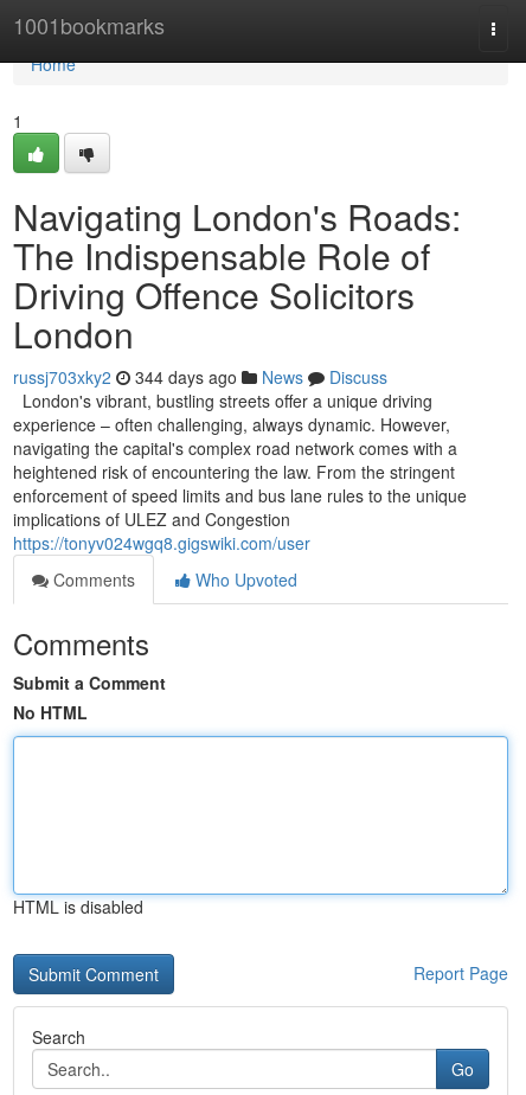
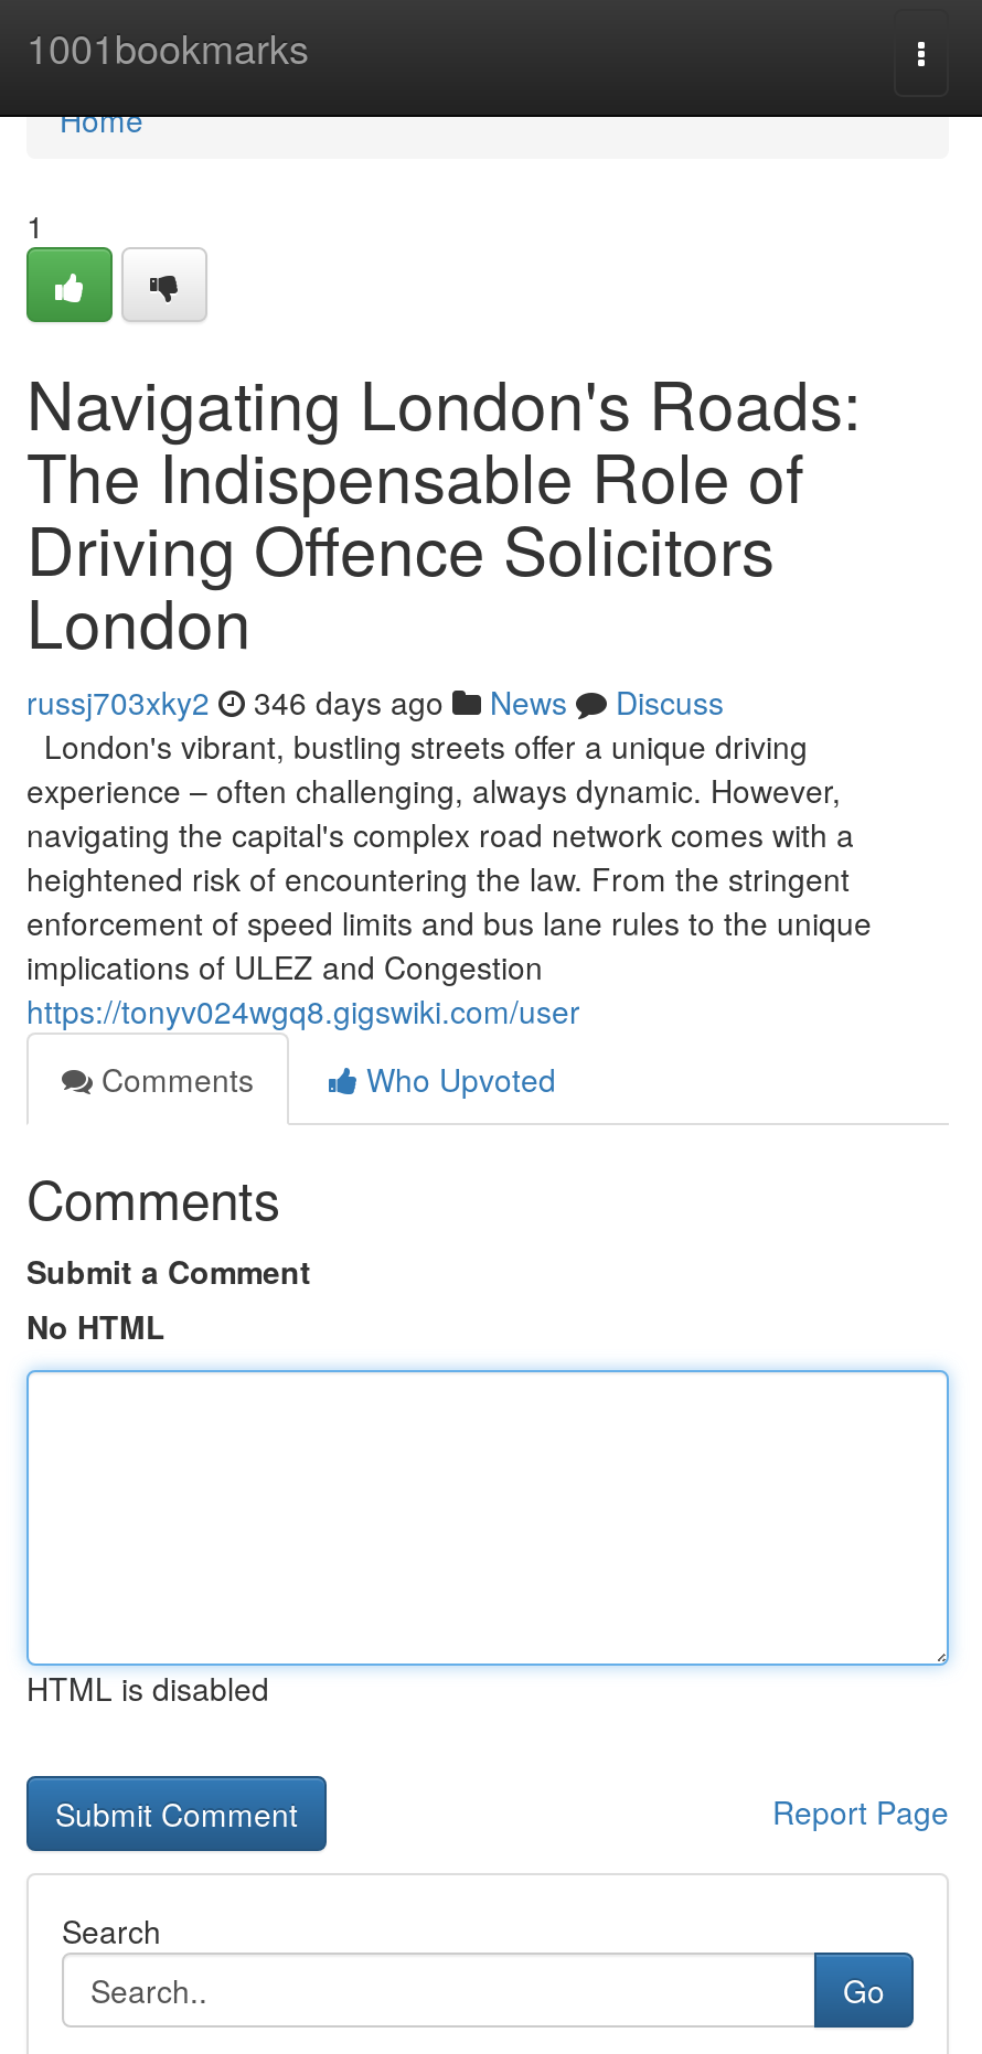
[13,365,387,389] russj703xky2 344 days ago News Discuss -> [26,680,724,724] russj703xky2 346 days ago News Discuss

